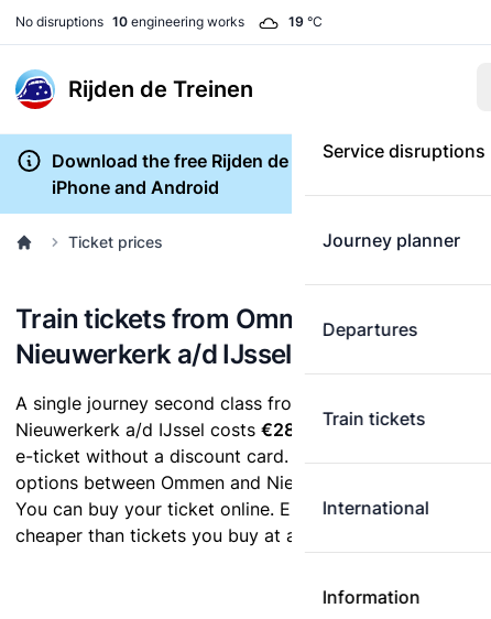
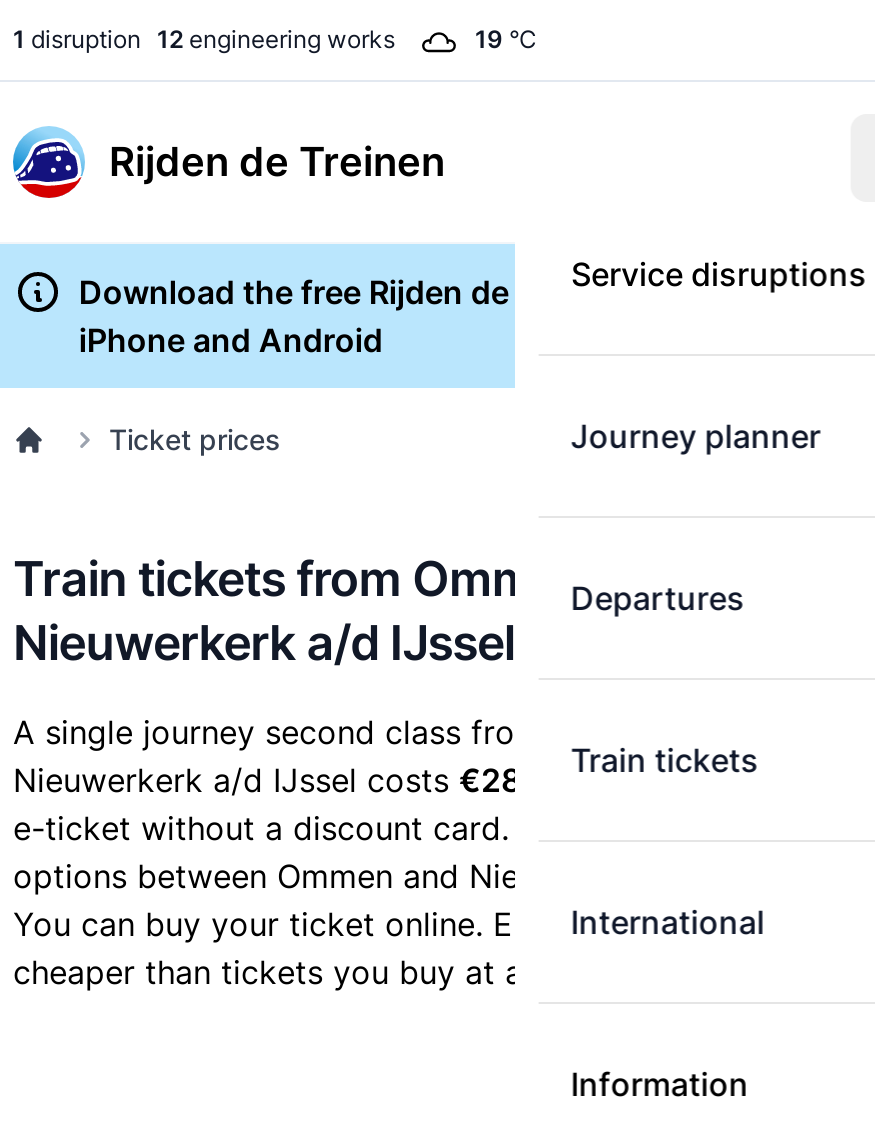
[15,13,244,30] No disruptions 10 engineering works -> [13,24,395,54] 1 disruption 12 engineering works

